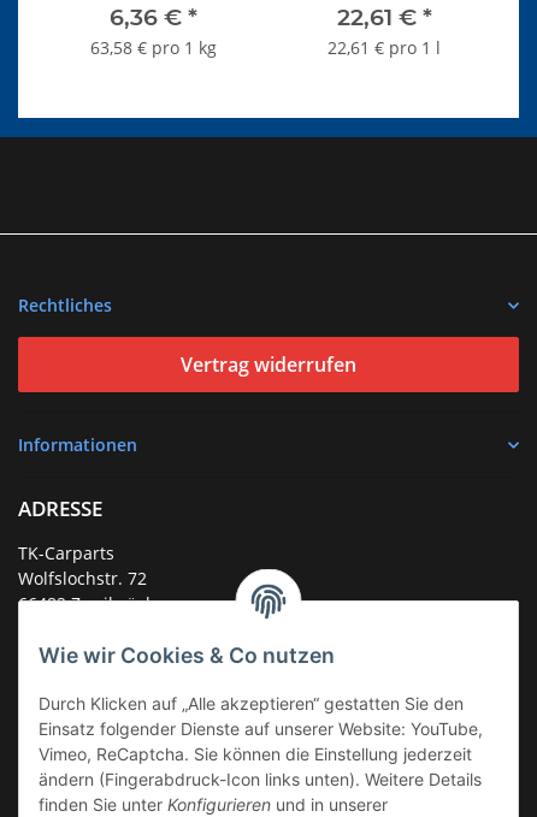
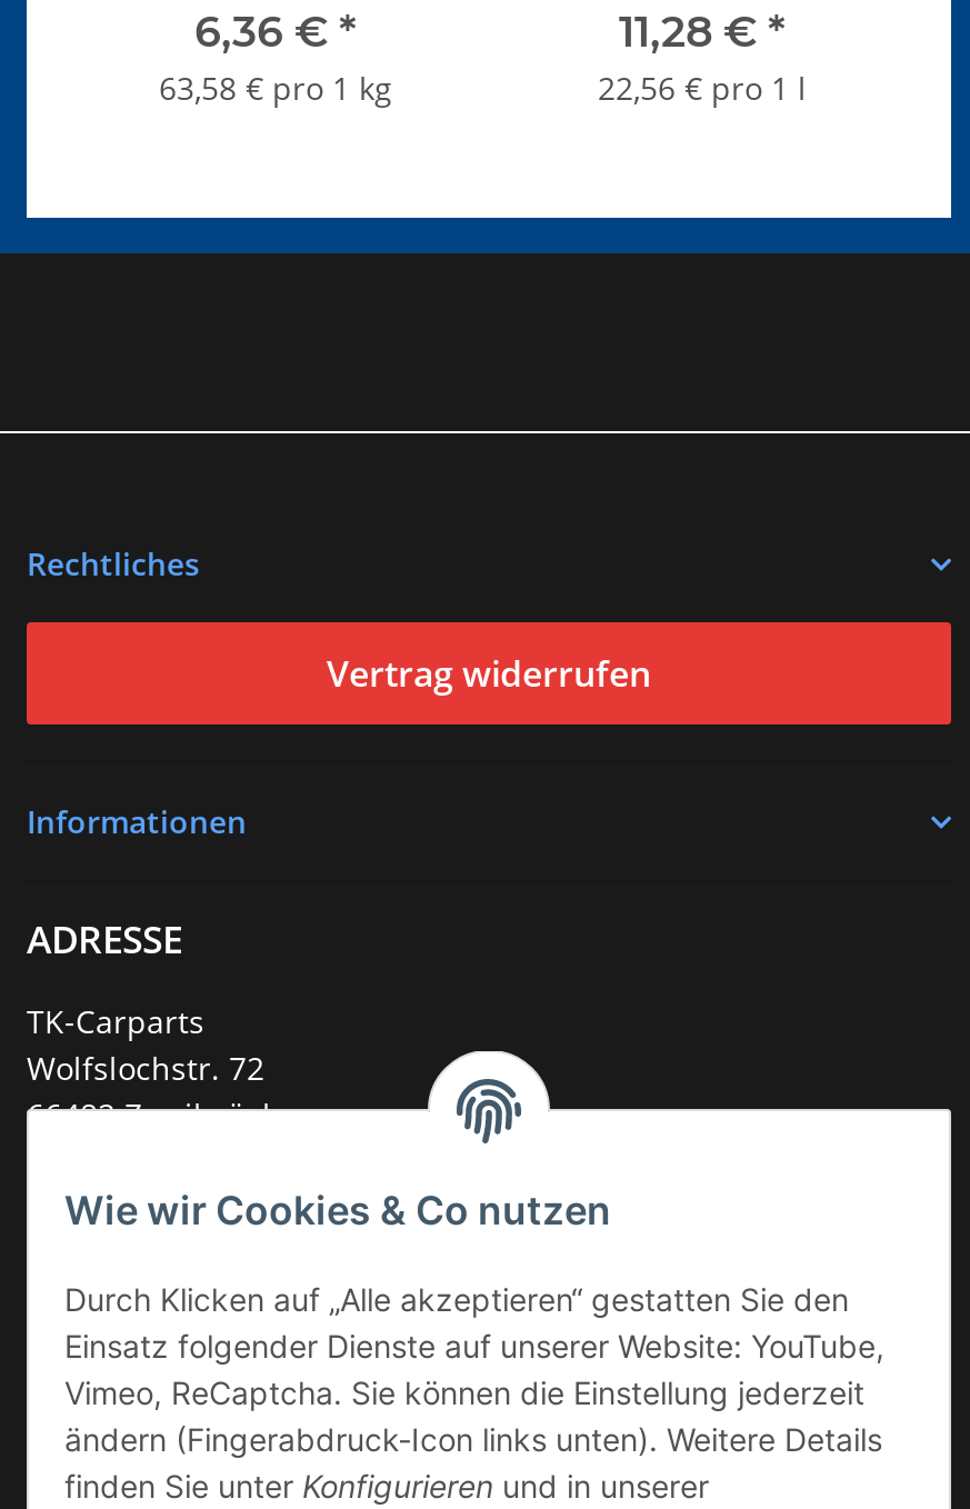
[337,4,432,32] 22,61 €* -> [619,7,786,58] 11,28 €*
[327,36,441,59] 22,61 € pro 1 l -> [598,67,807,109] 22,56 € pro 1 l

